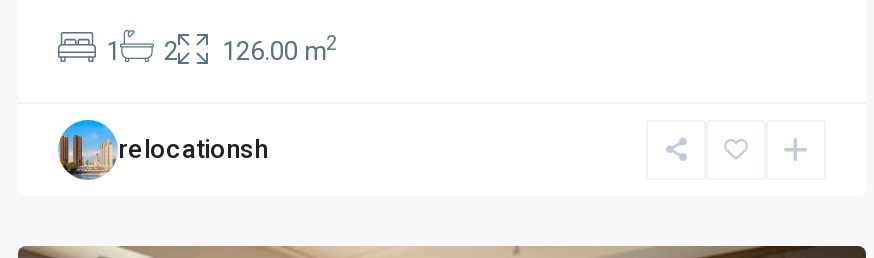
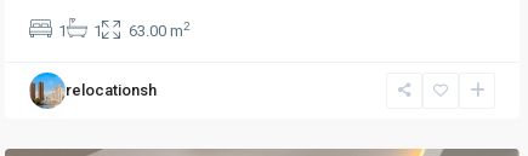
[164,35,178,65] 2 -> [93,21,102,40] 1
[222,32,336,65] 126.00 m2 -> [129,19,189,40] 63.00 m2

